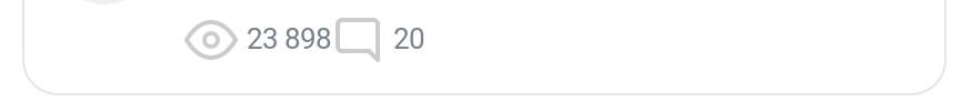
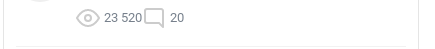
[247,23,424,56] 23 898 20 -> [104,10,184,25] 23 520 20

